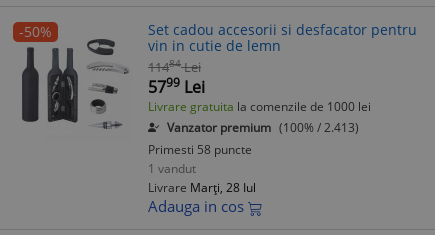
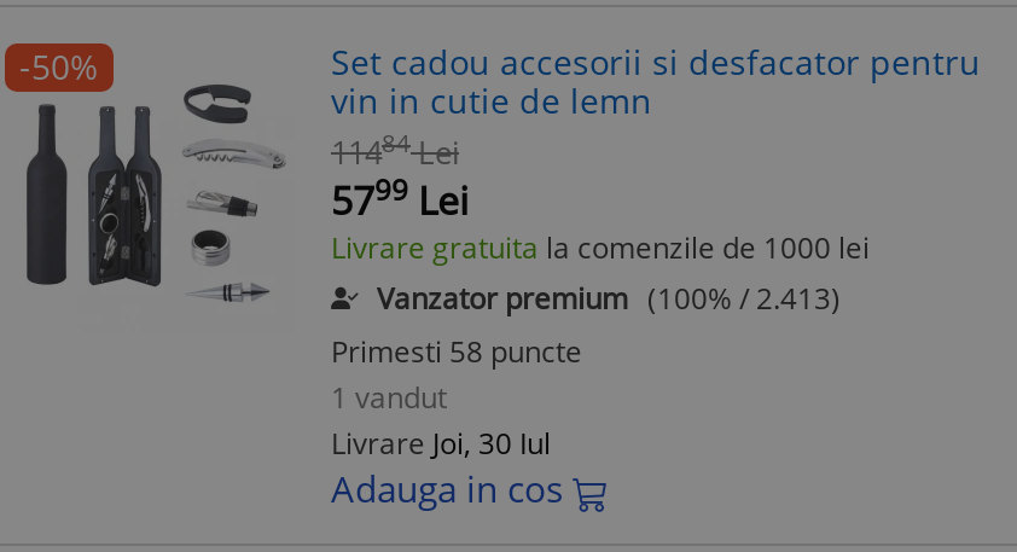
[148,179,256,196] Livrare Marți, 28 Iul -> [331,423,551,464] Livrare Joi, 30 Iul

